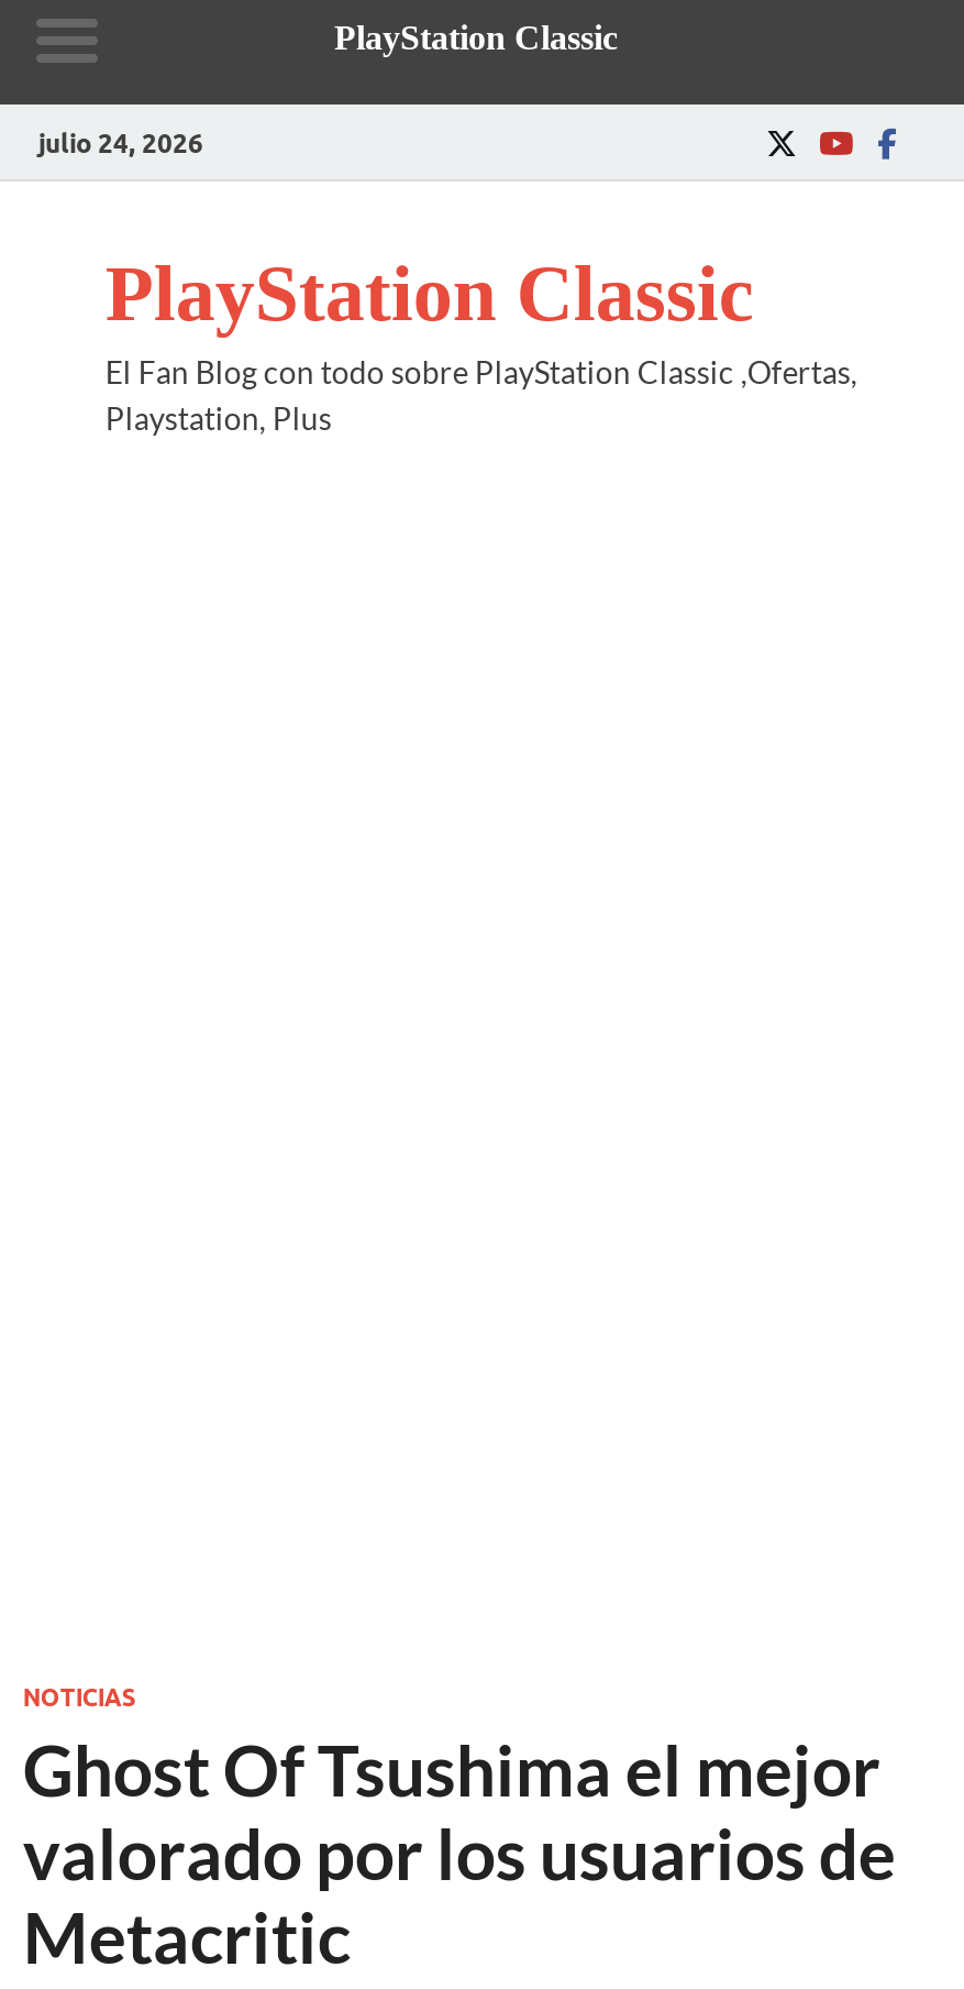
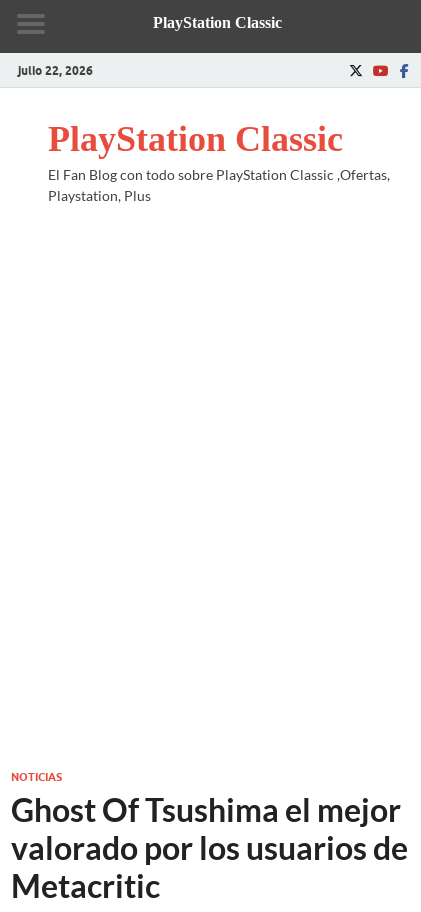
[38,125,203,158] julio 24, 2026 -> [18,62,93,77] julio 22, 2026

